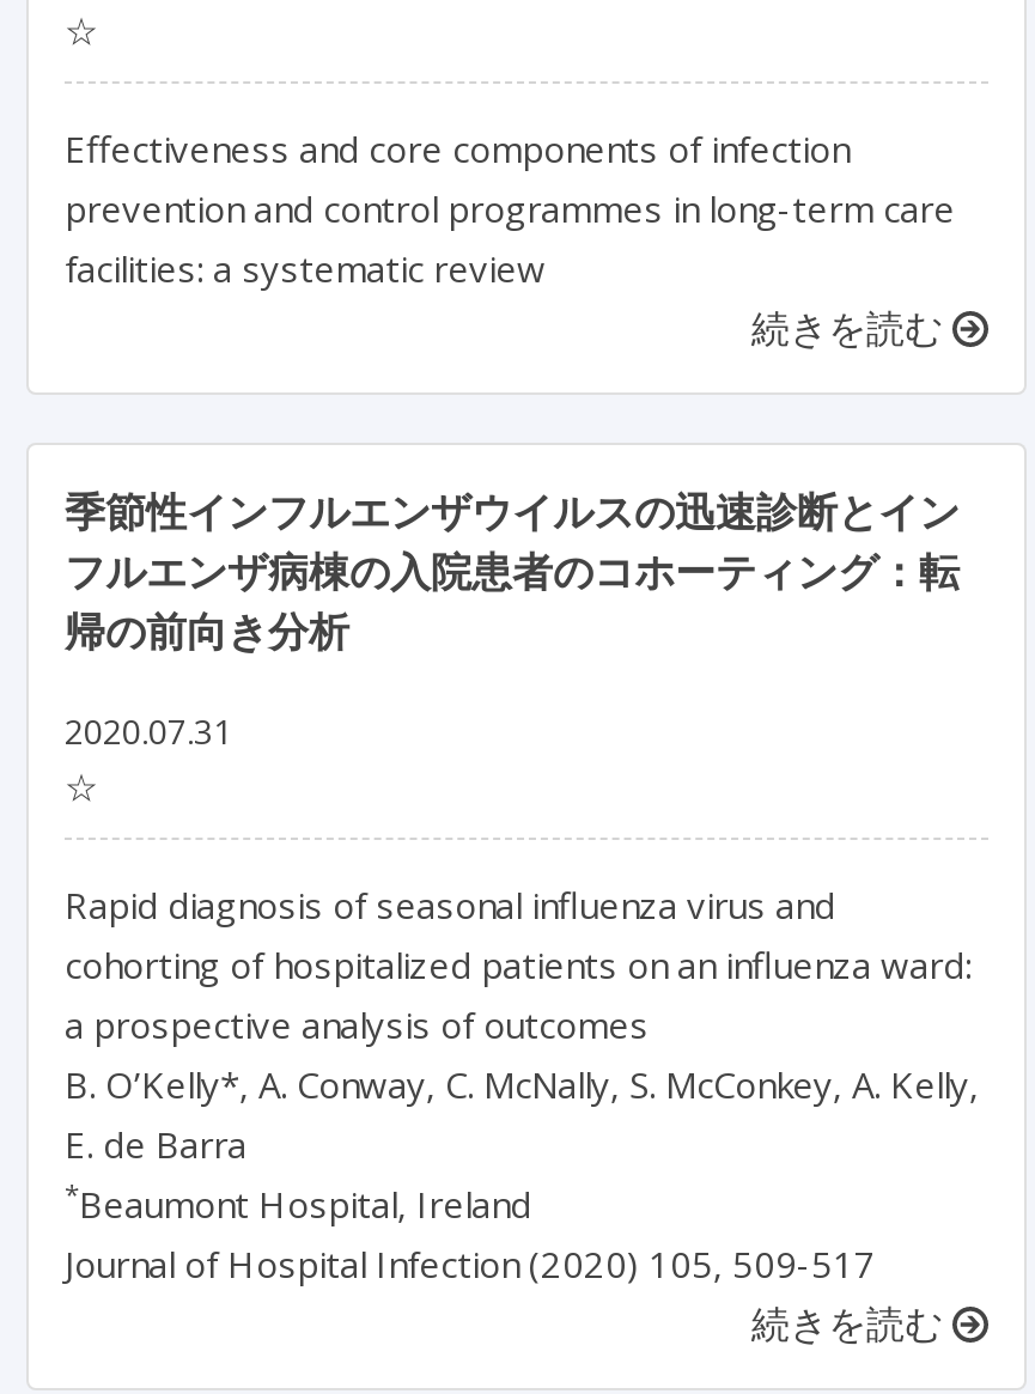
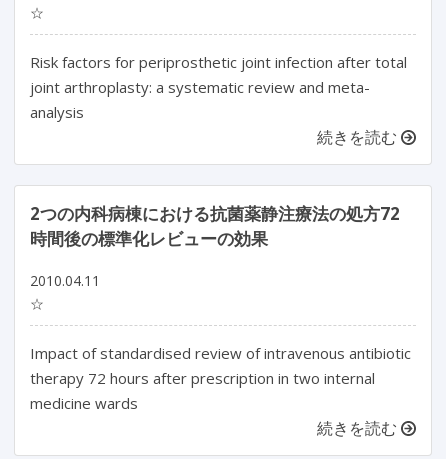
[65,123,955,291] Effectiveness and core components of infection | prevention and control programmes in long-term care | facilities: a systematic review -> [30,51,407,121] Risk factors for periprosthetic joint infection after total | joint arthroplasty: a systematic review and meta- | analysis
[65,482,960,657] 季節性インフルエンザウイルスの迅速診断とイン | フルエンザ病棟の入院患者のコホーティング：転 | 帰の前向き分析 -> [30,201,400,249] 2つの内科病棟における抗菌薬静注療法の処方72 | 時間後の標準化レビューの効果
[65,708,232,753] 2020.07.31 -> [30,271,100,290] 2010.04.11
[65,880,979,1287] Rapid diagnosis of seasonal influenza virus and | cohorting of hospitalized patients on an influenza ward: | a prospective analysis of outcomes | B. O’Kelly*, A. Conway, C. McNally, S. McConkey, A. Kelly, | E. de Barra | *Beaumont Hospital, Ireland | Journal of Hospital Infection (2020) 105, 509-517 -> [30,343,411,413] Impact of standardised review of intravenous antibiotic | therapy 72 hours after prescription in two internal | medicine wards

